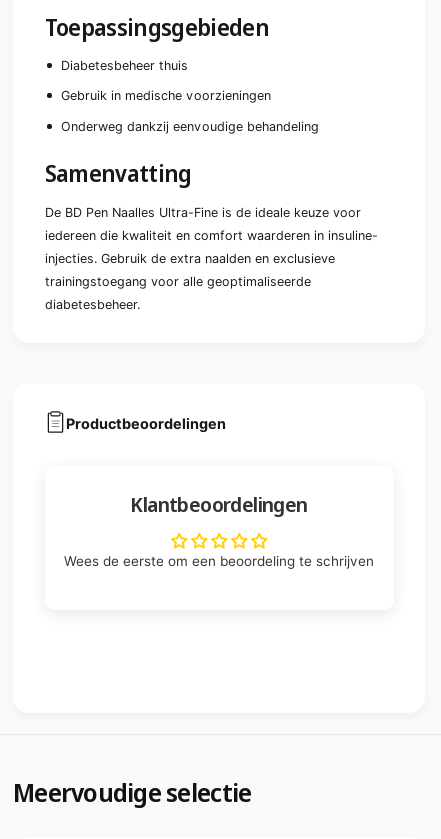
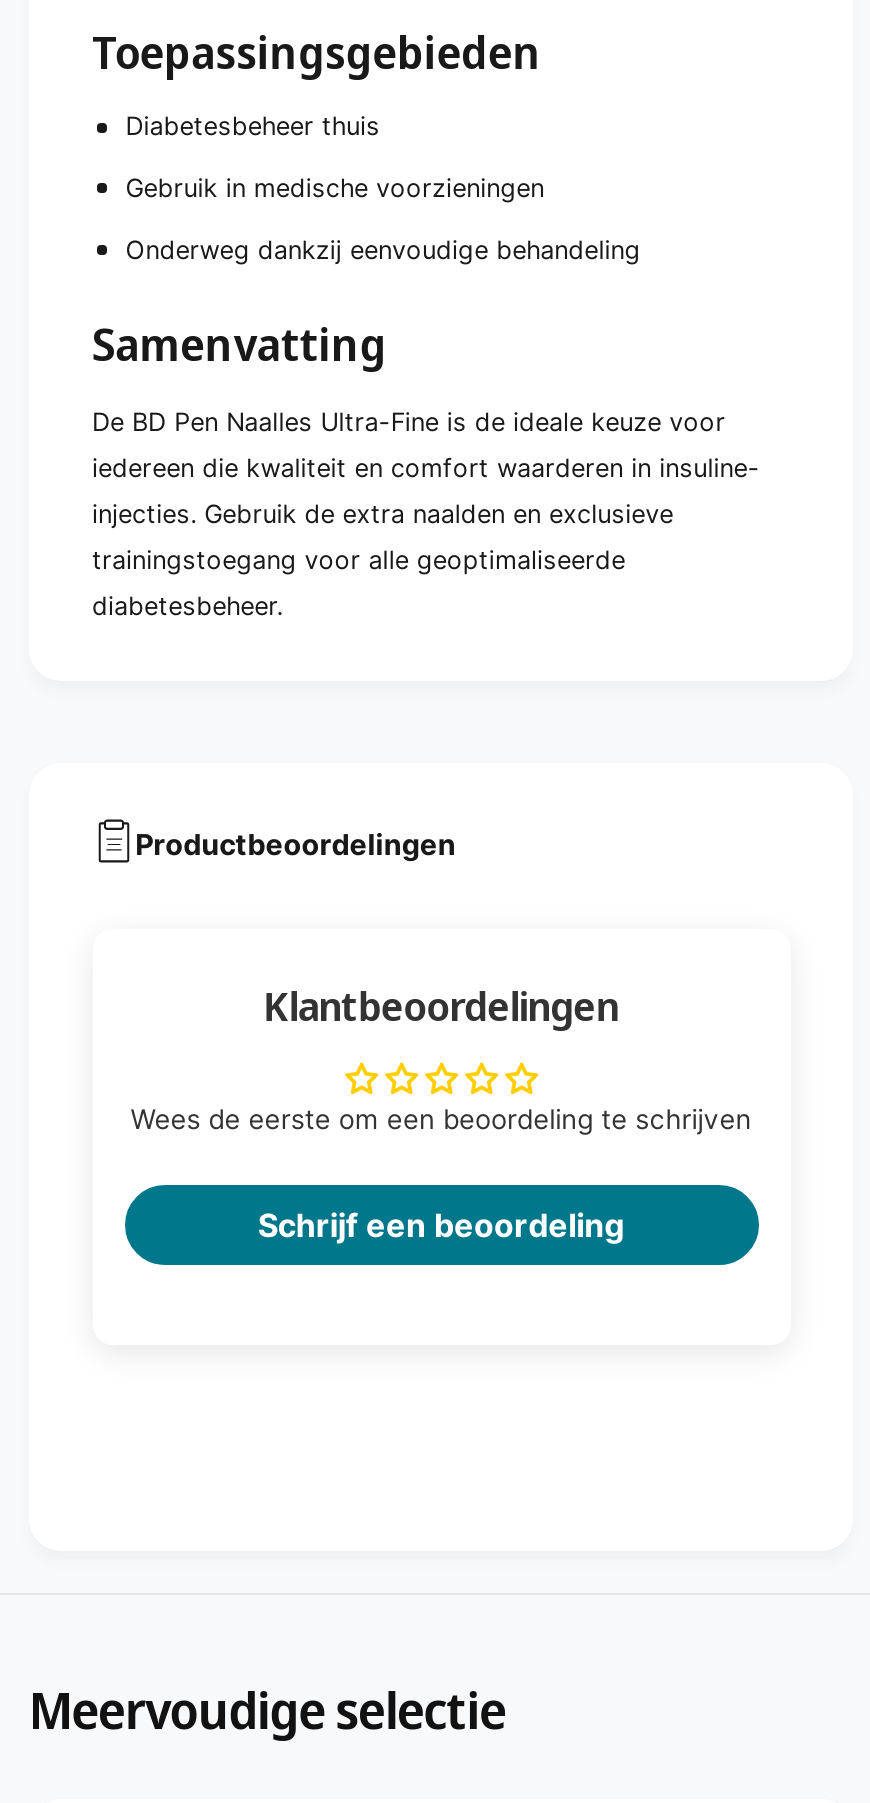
none -> [258,1206,624,1246] Schrijf een beoordeling

